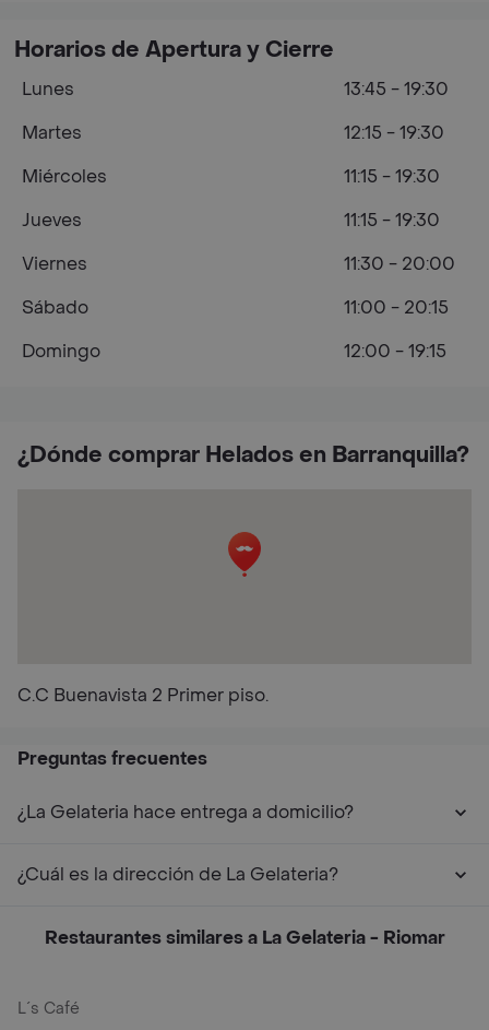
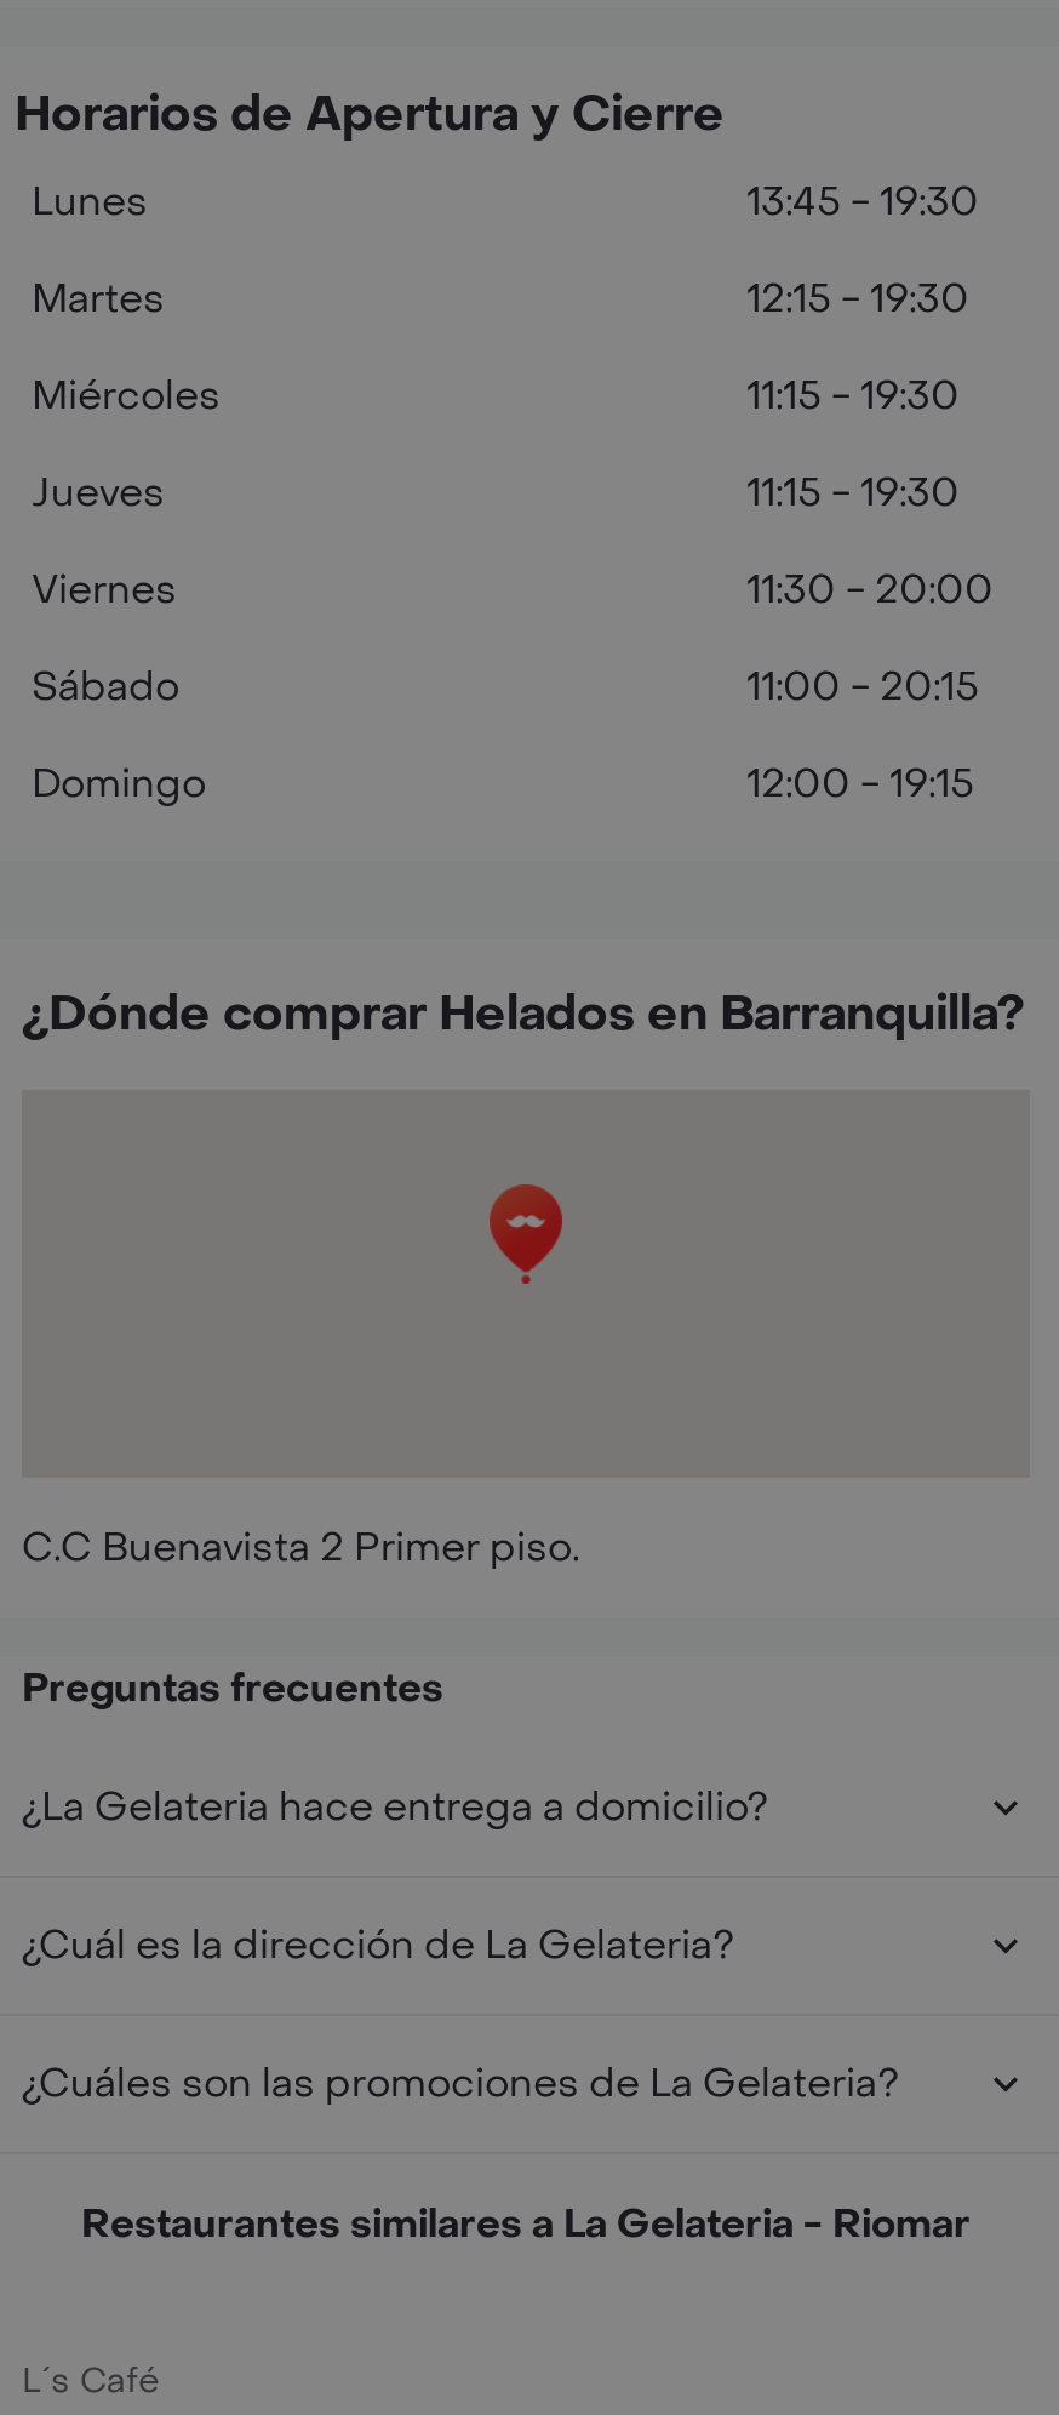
none -> [22,2057,899,2108] ¿Cuáles son las promociones de La Gelateria?

